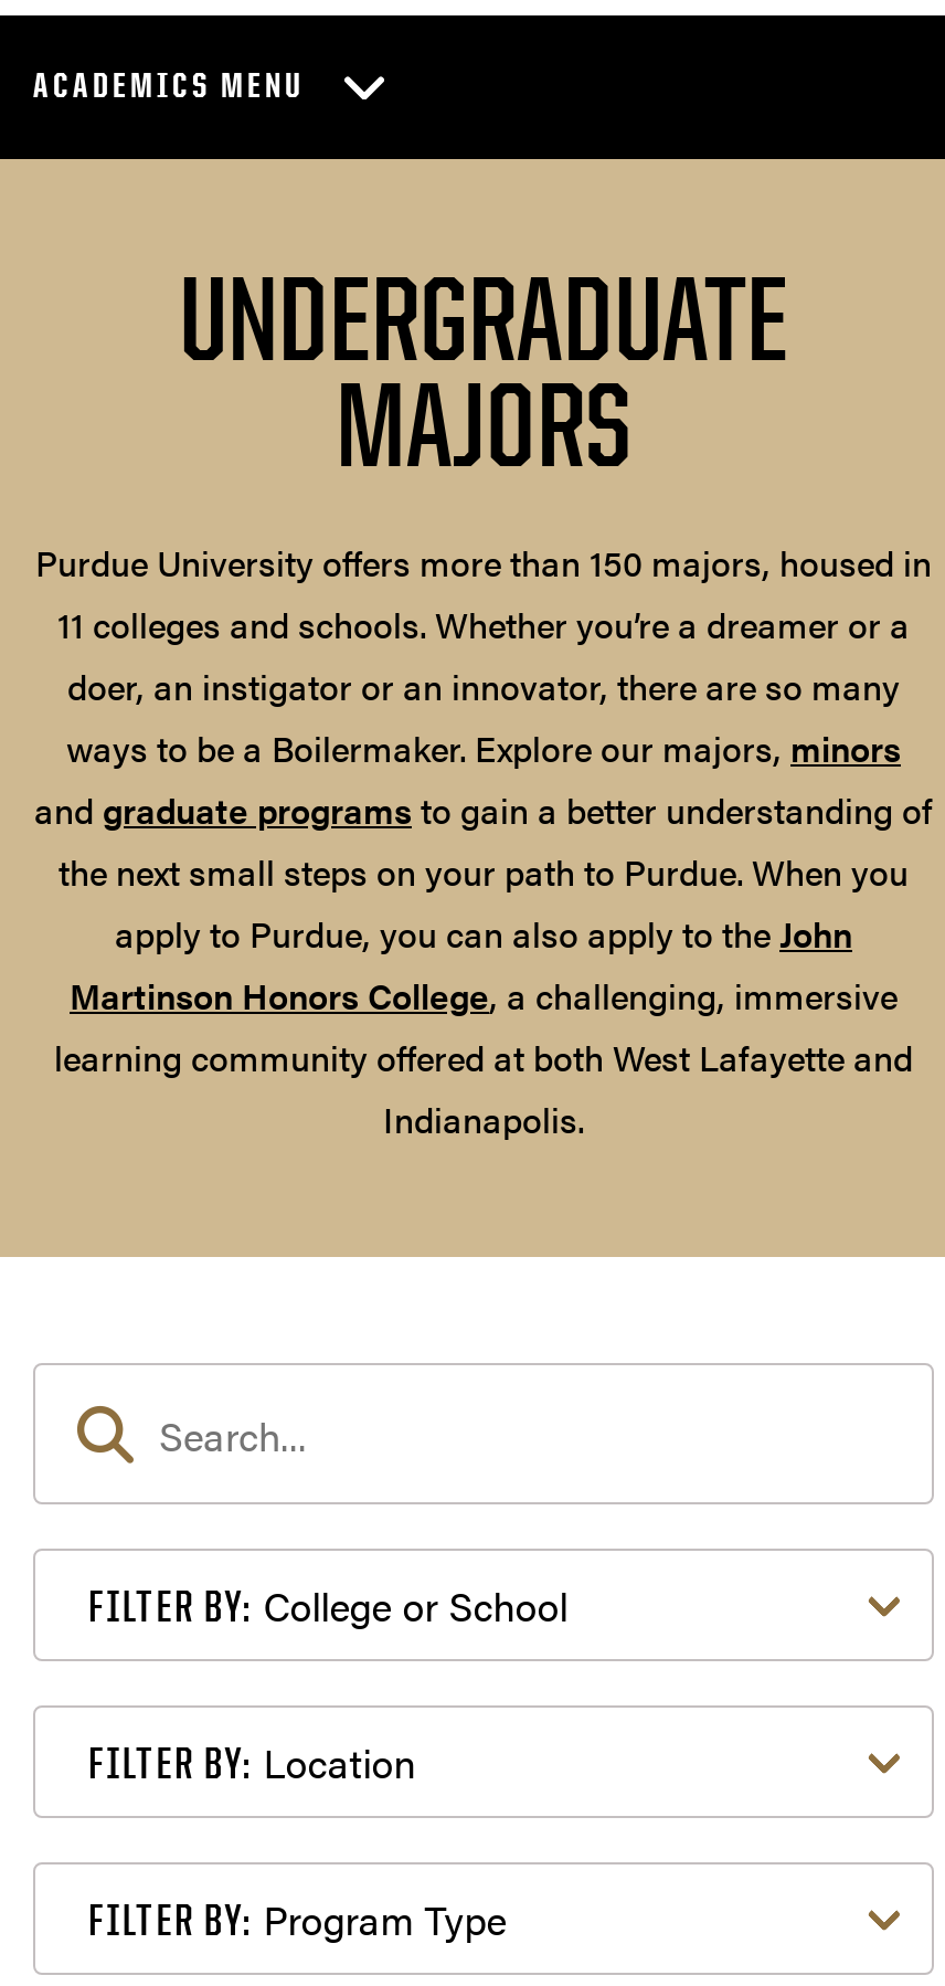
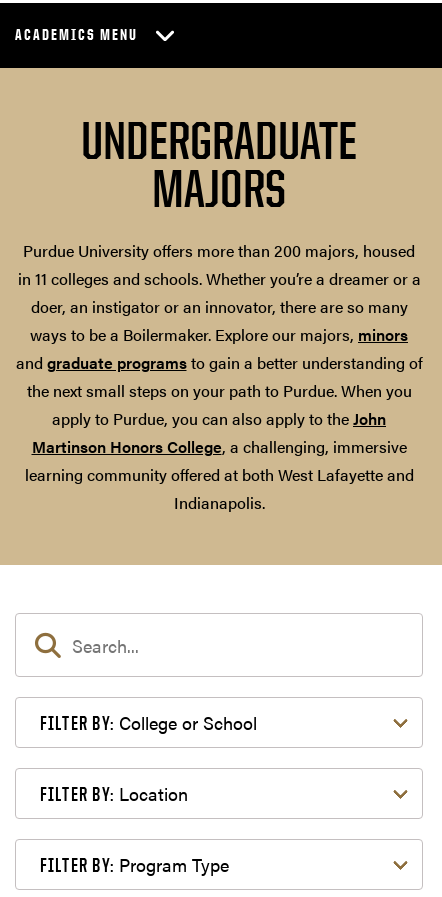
[35,537,932,650] Purdue University offers more than 150 majors, housed in | 11 colleges and schools. Whether you’re a dreamer or a -> [17,239,420,290] Purdue University offers more than 200 majors, housed | in 11 colleges and schools. Whether you’re a dreamer or a

